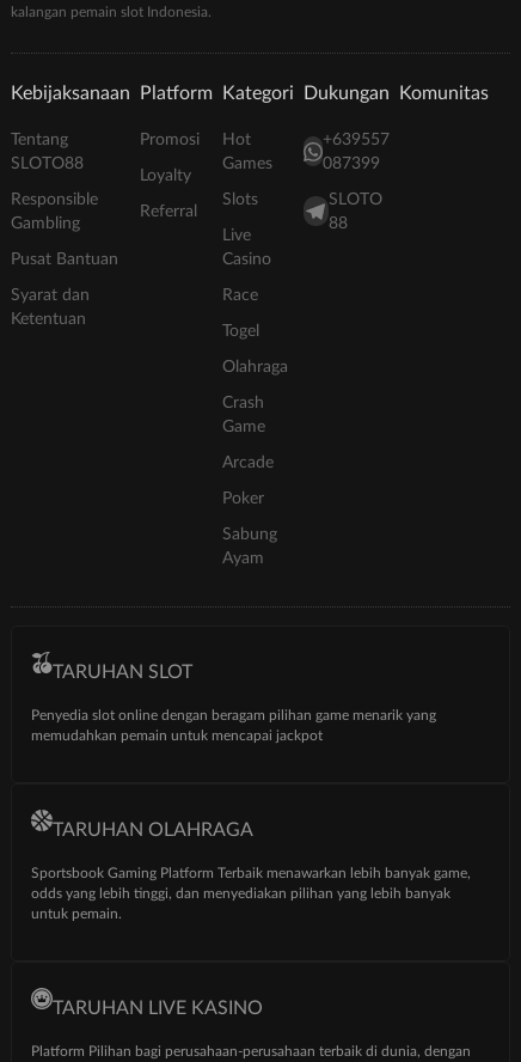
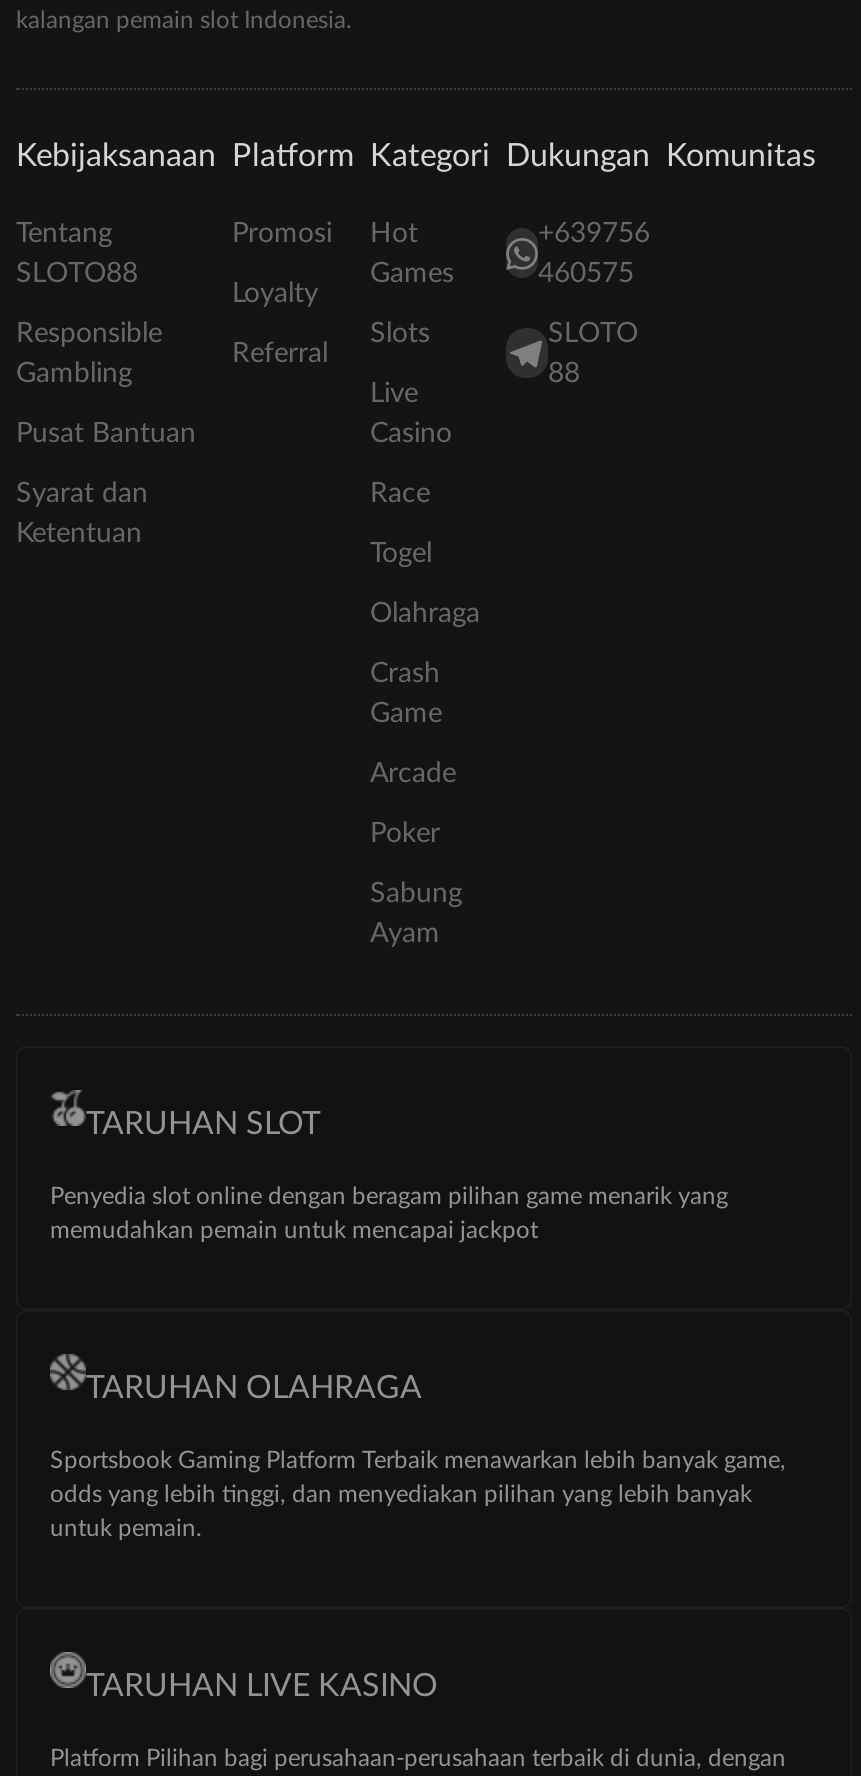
[323,131,390,148] +639557 -> [538,220,650,248] +639756
[323,155,380,172] 087399 -> [538,260,634,288] 460575

